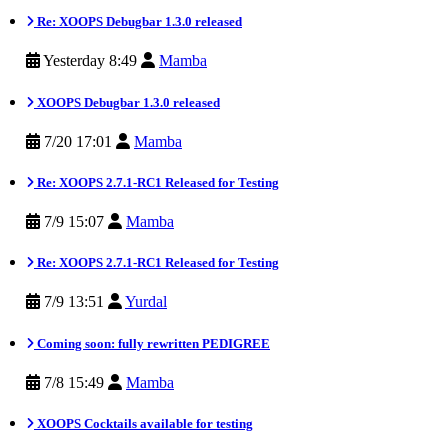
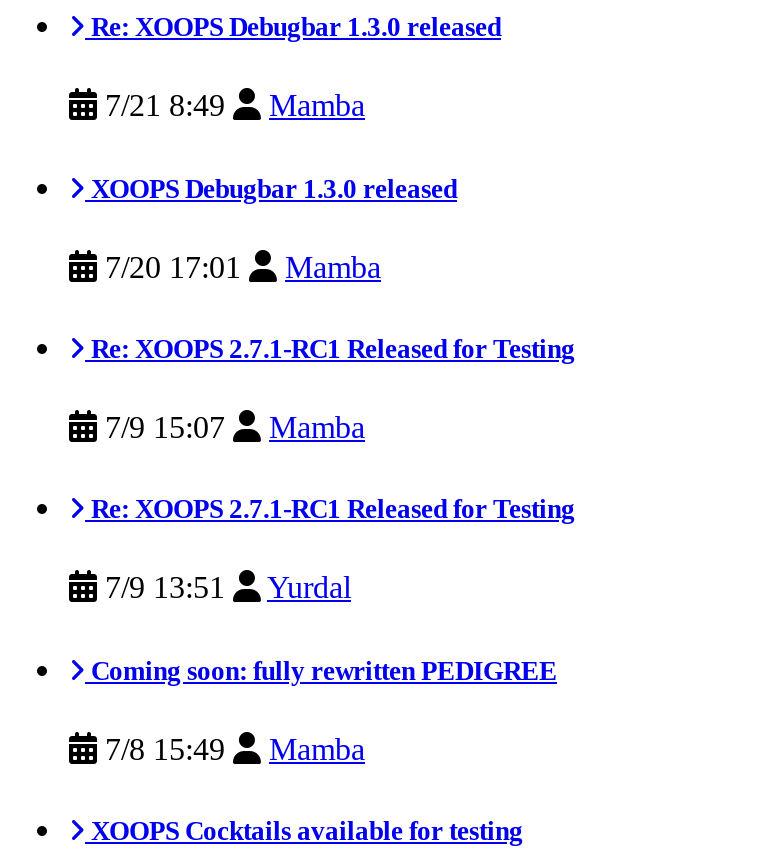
[40,52,207,69] Yesterday 8:49 Mamba -> [97,89,365,123] 7/21 8:49 Mamba

